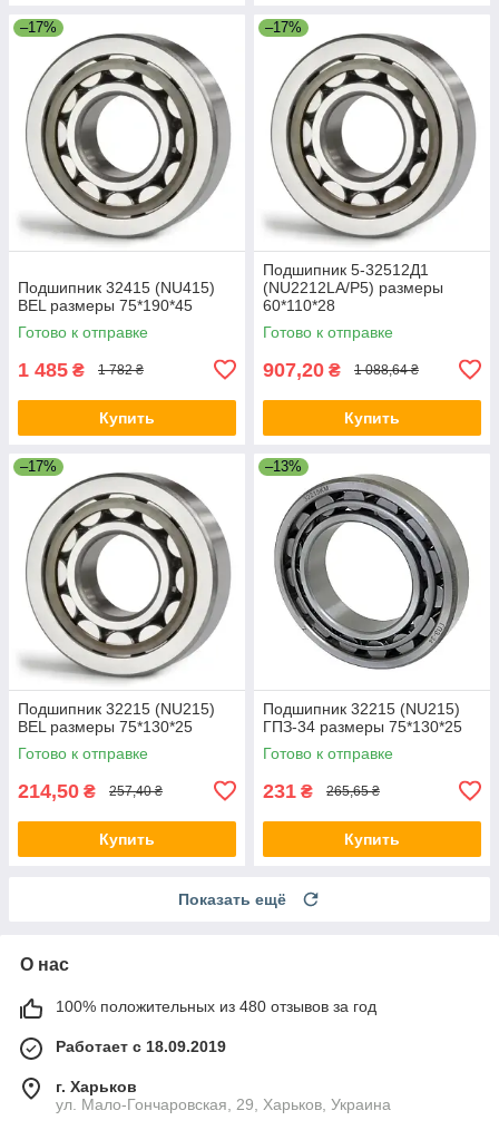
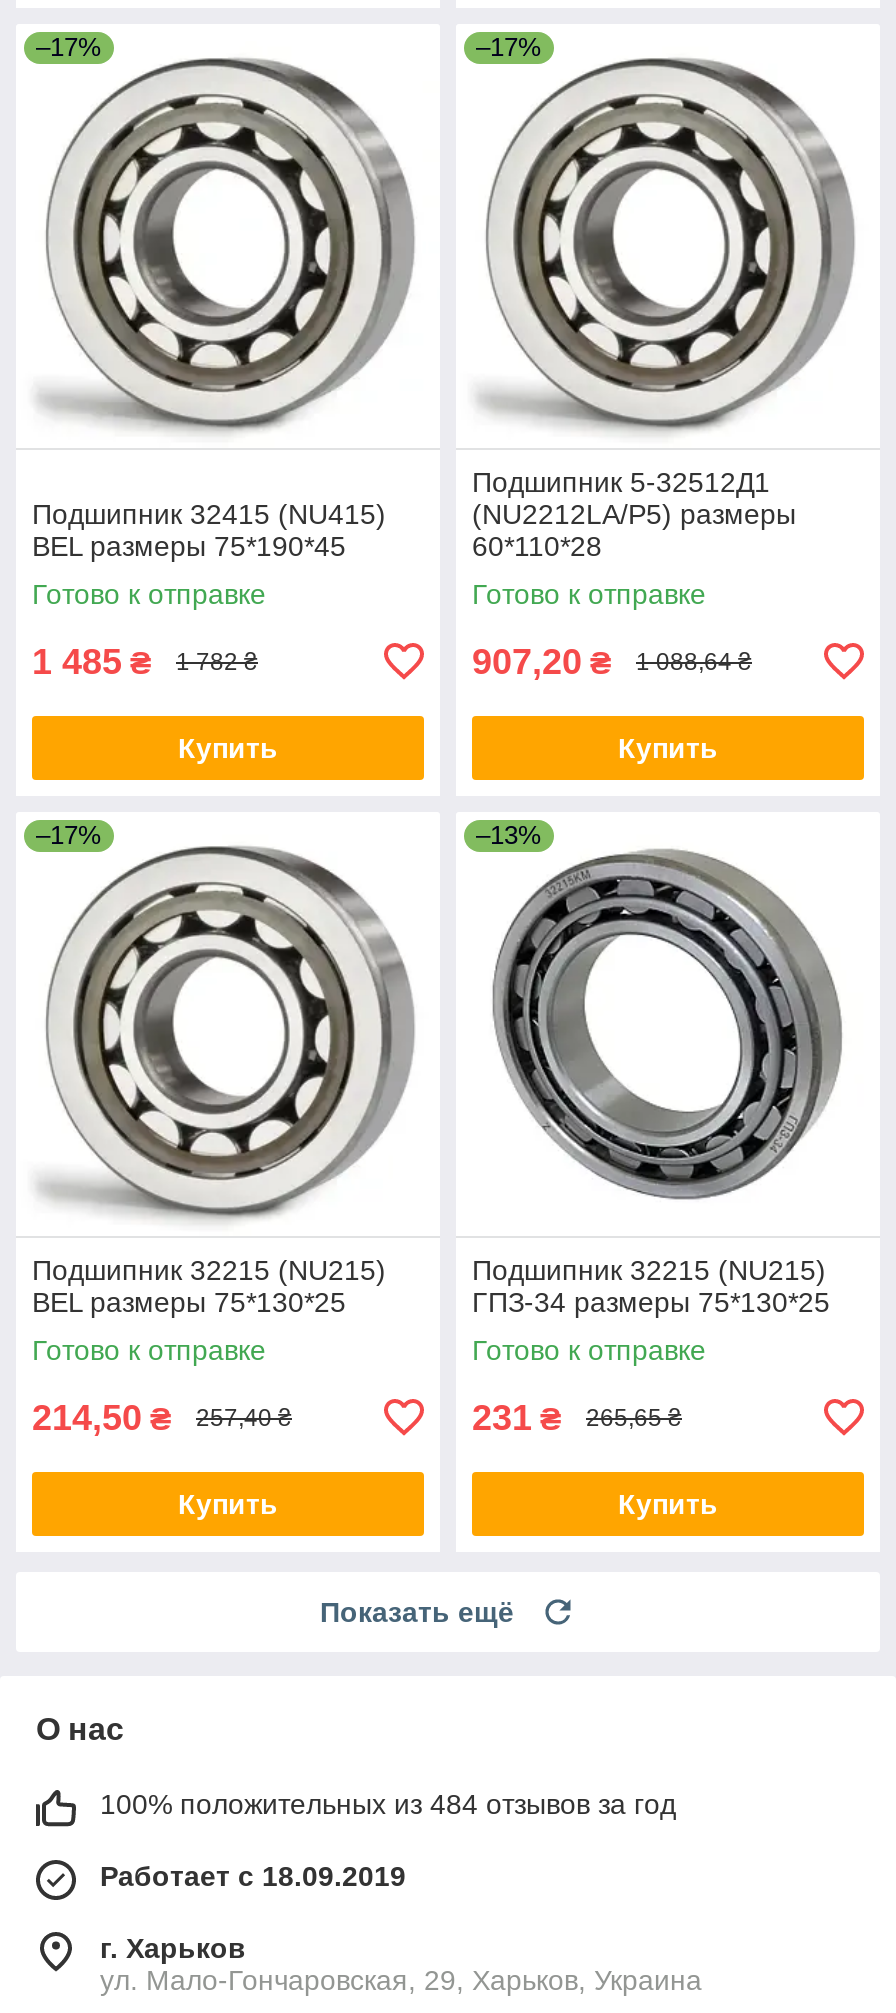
[56,997,376,1015] 100% положительных из 480 отзывов за год -> [100,1788,676,1820] 100% положительных из 484 отзывов за год

